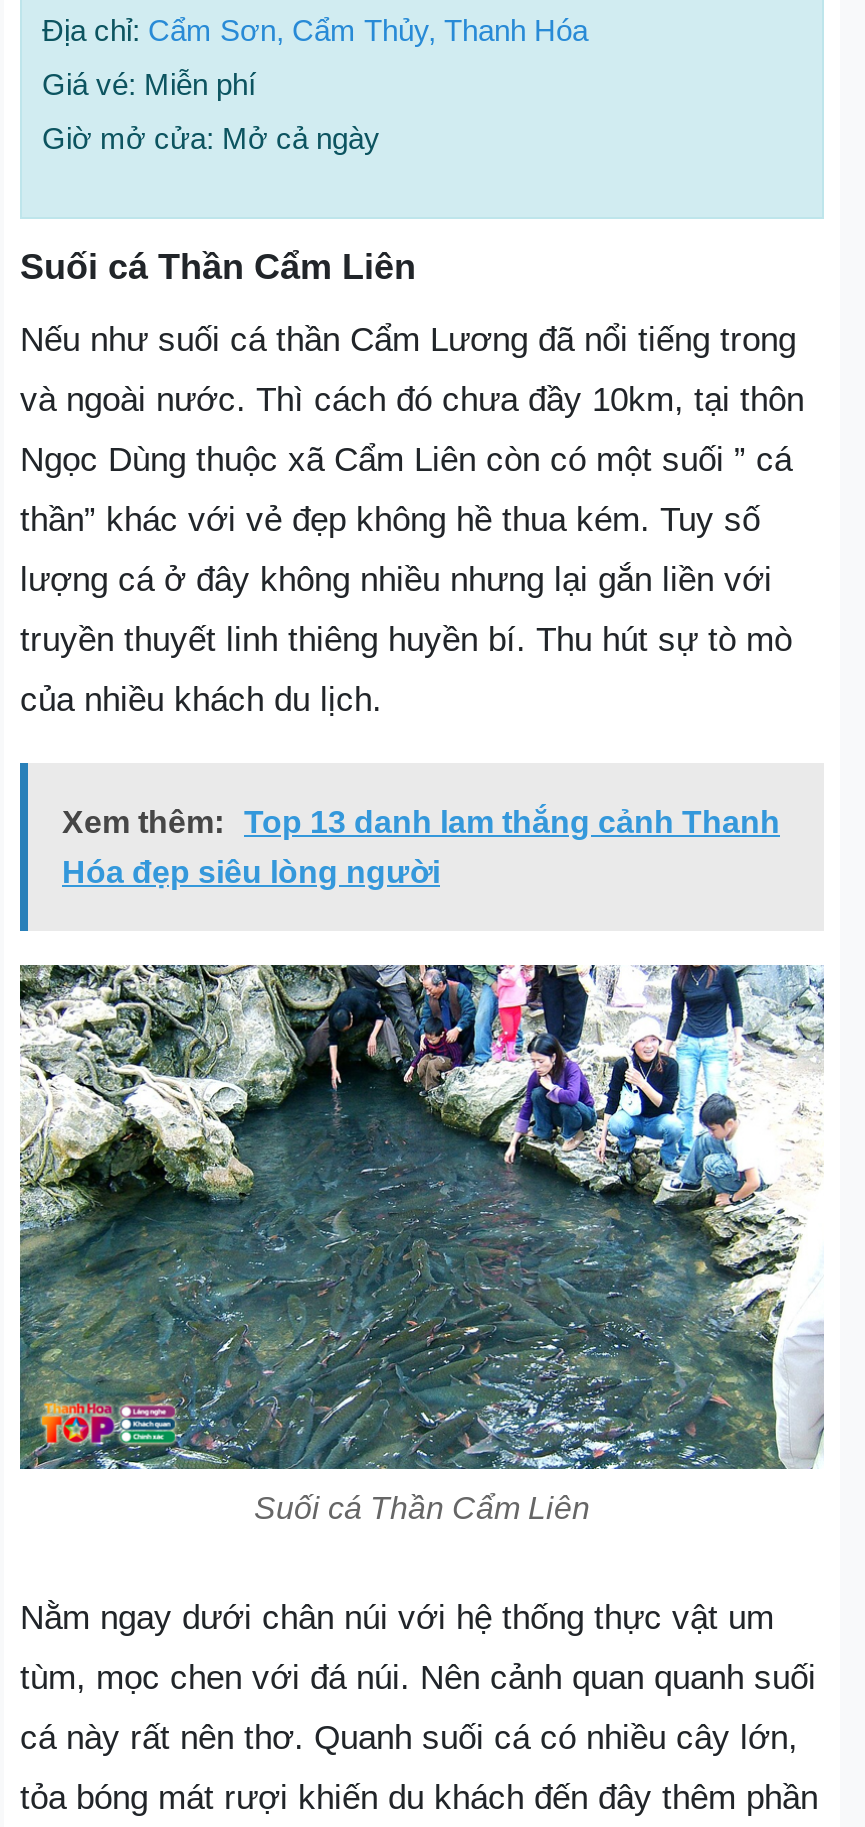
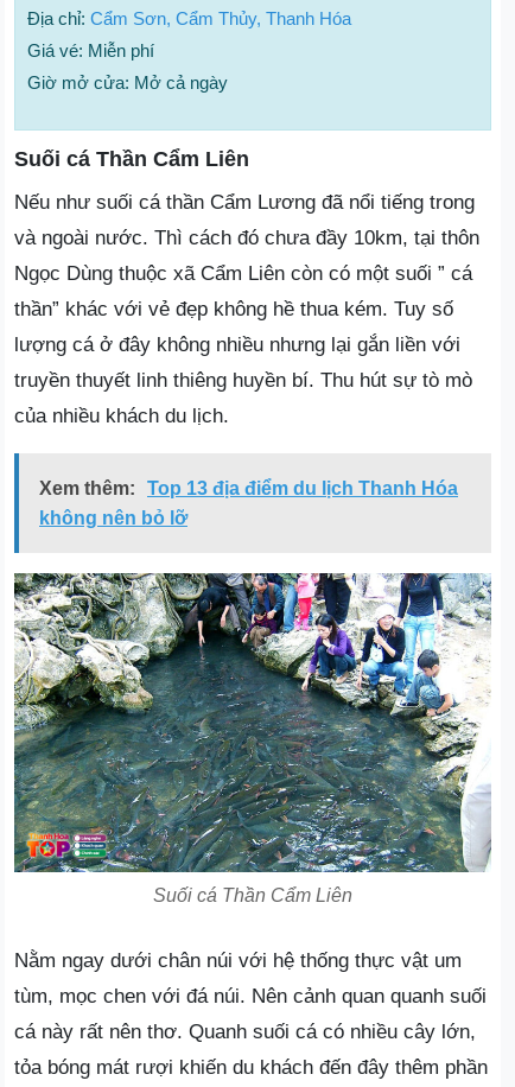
[62,805,780,839] Xem thêm: Top 13 danh lam thắng cảnh Thanh -> [39,478,458,499] Xem thêm: Top 13 địa điểm du lịch Thanh Hóa
[62,855,440,889] Hóa đẹp siêu lòng người -> [39,508,187,528] không nên bỏ lỡ

